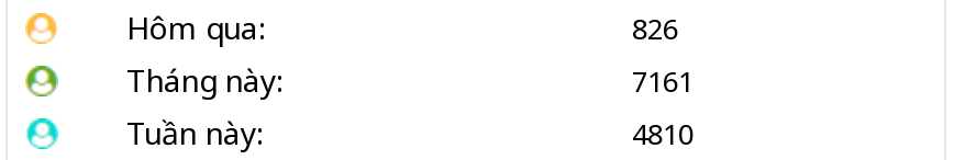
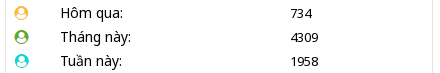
[632,9,678,49] 826 -> [290,4,311,22] 734
[632,62,694,101] 7161 -> [290,28,318,46] 4309
[632,115,694,154] 4810 -> [290,52,318,70] 1958

